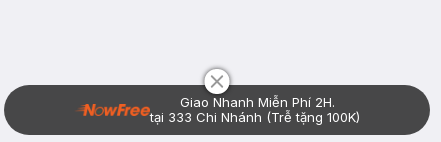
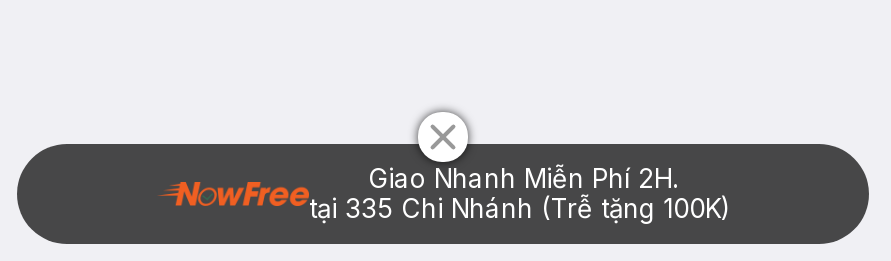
[150,109,360,125] tại 333 Chi Nhánh (Trễ tặng 100K) -> [309,192,729,224] tại 335 Chi Nhánh (Trễ tặng 100K)

